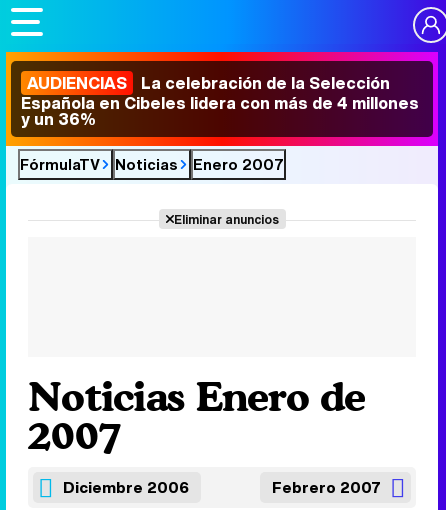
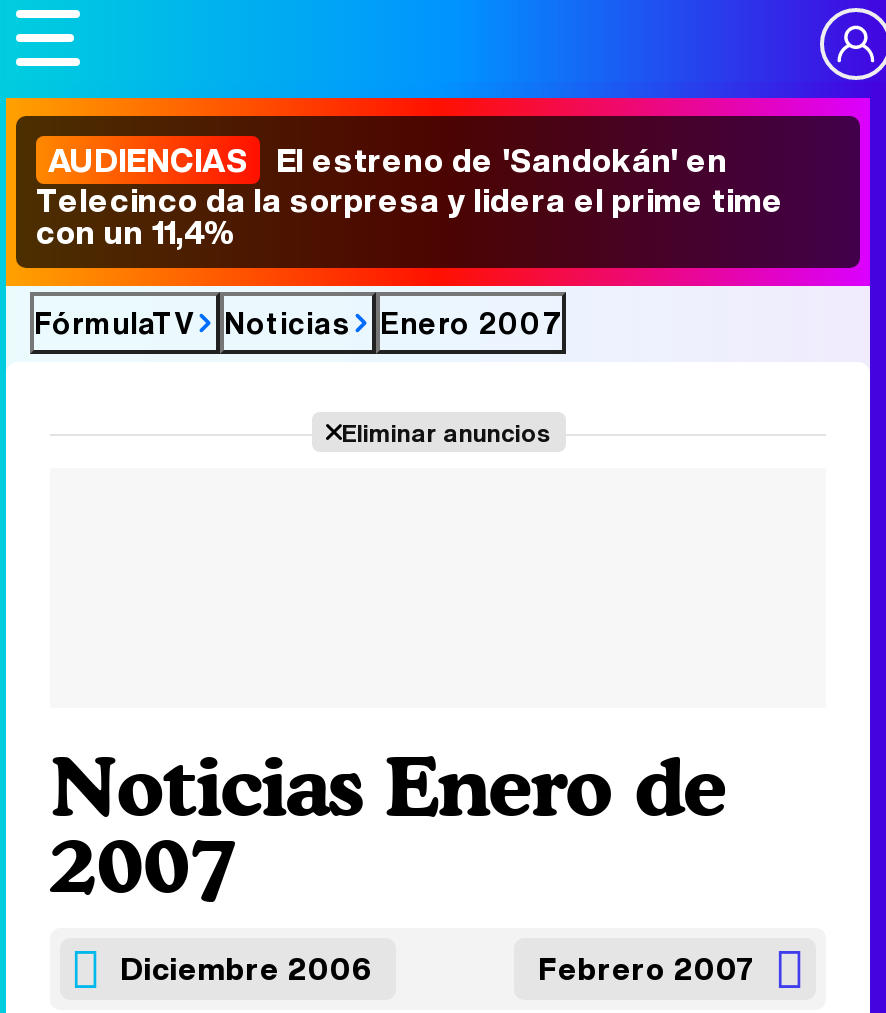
[21,71,419,131] AUDIENCIAS La celebración de la Selección | Española en Cibeles lidera con más de 4 millones | y un 36% -> [36,136,784,256] AUDIENCIAS El estreno de 'Sandokán' en | Telecinco da la sorpresa y lidera el prime time | con un 11,4%

